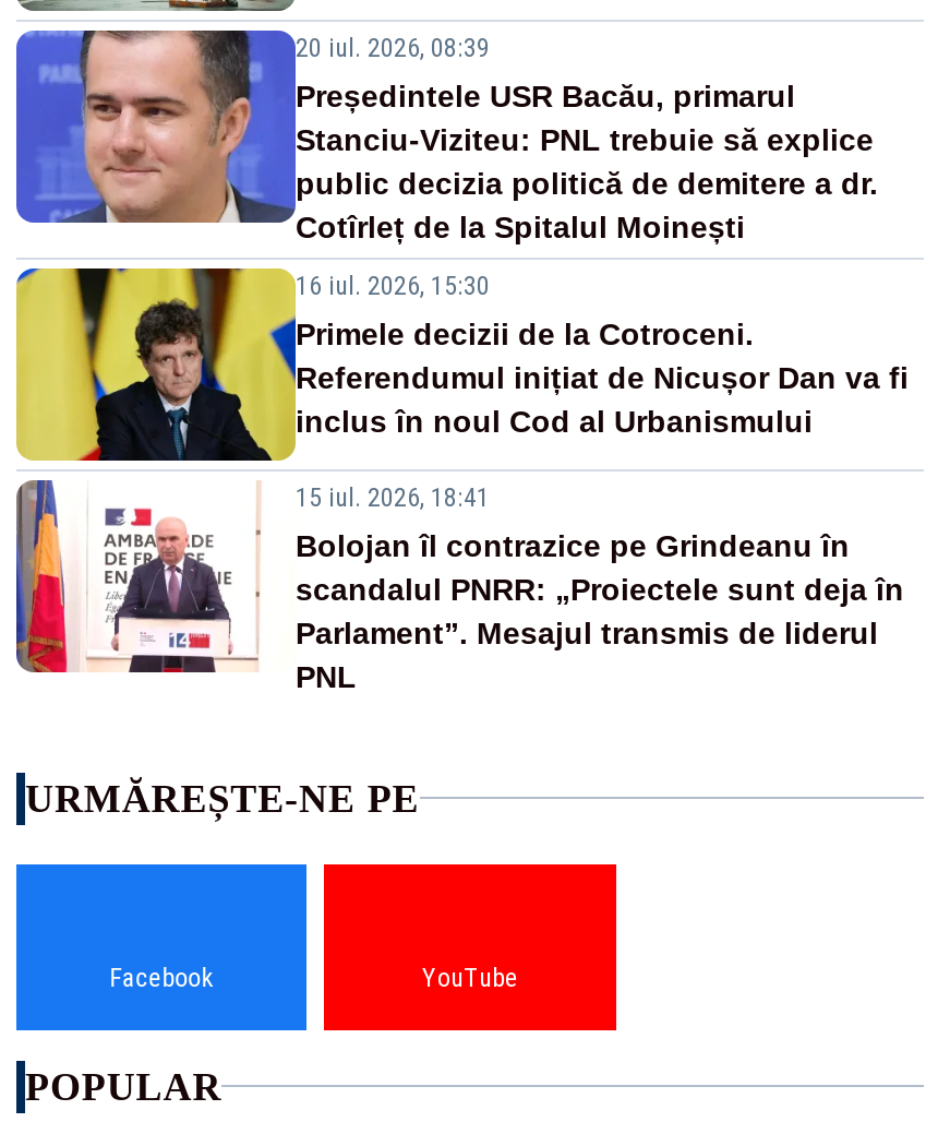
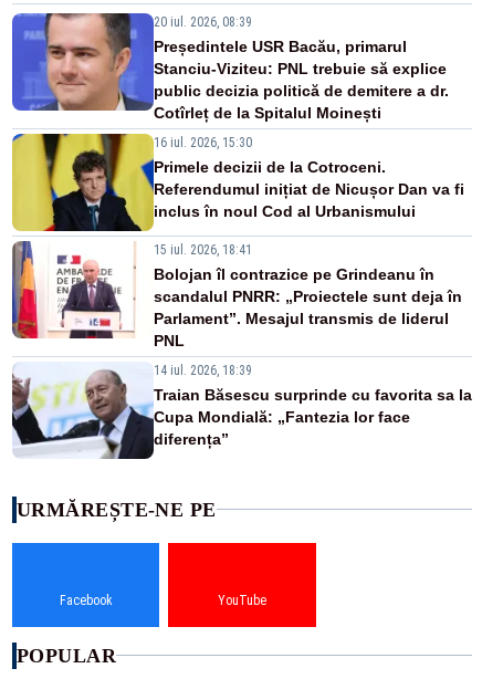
none -> [11,362,472,460] [image] | 14 iul. 2026, 18:39 | Traian Băsescu surprinde cu favorita sa la | Cupa Mondială: „Fantezia lor face | diferența”

